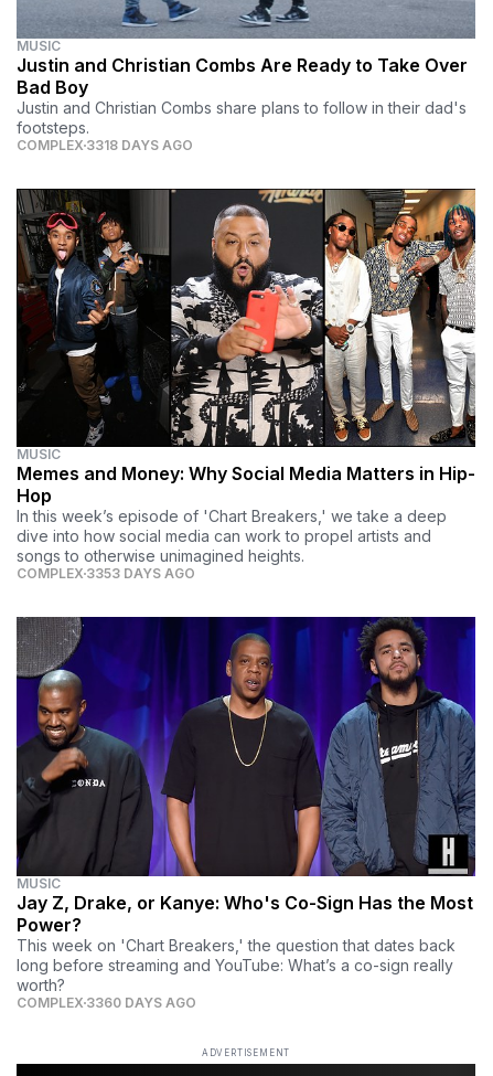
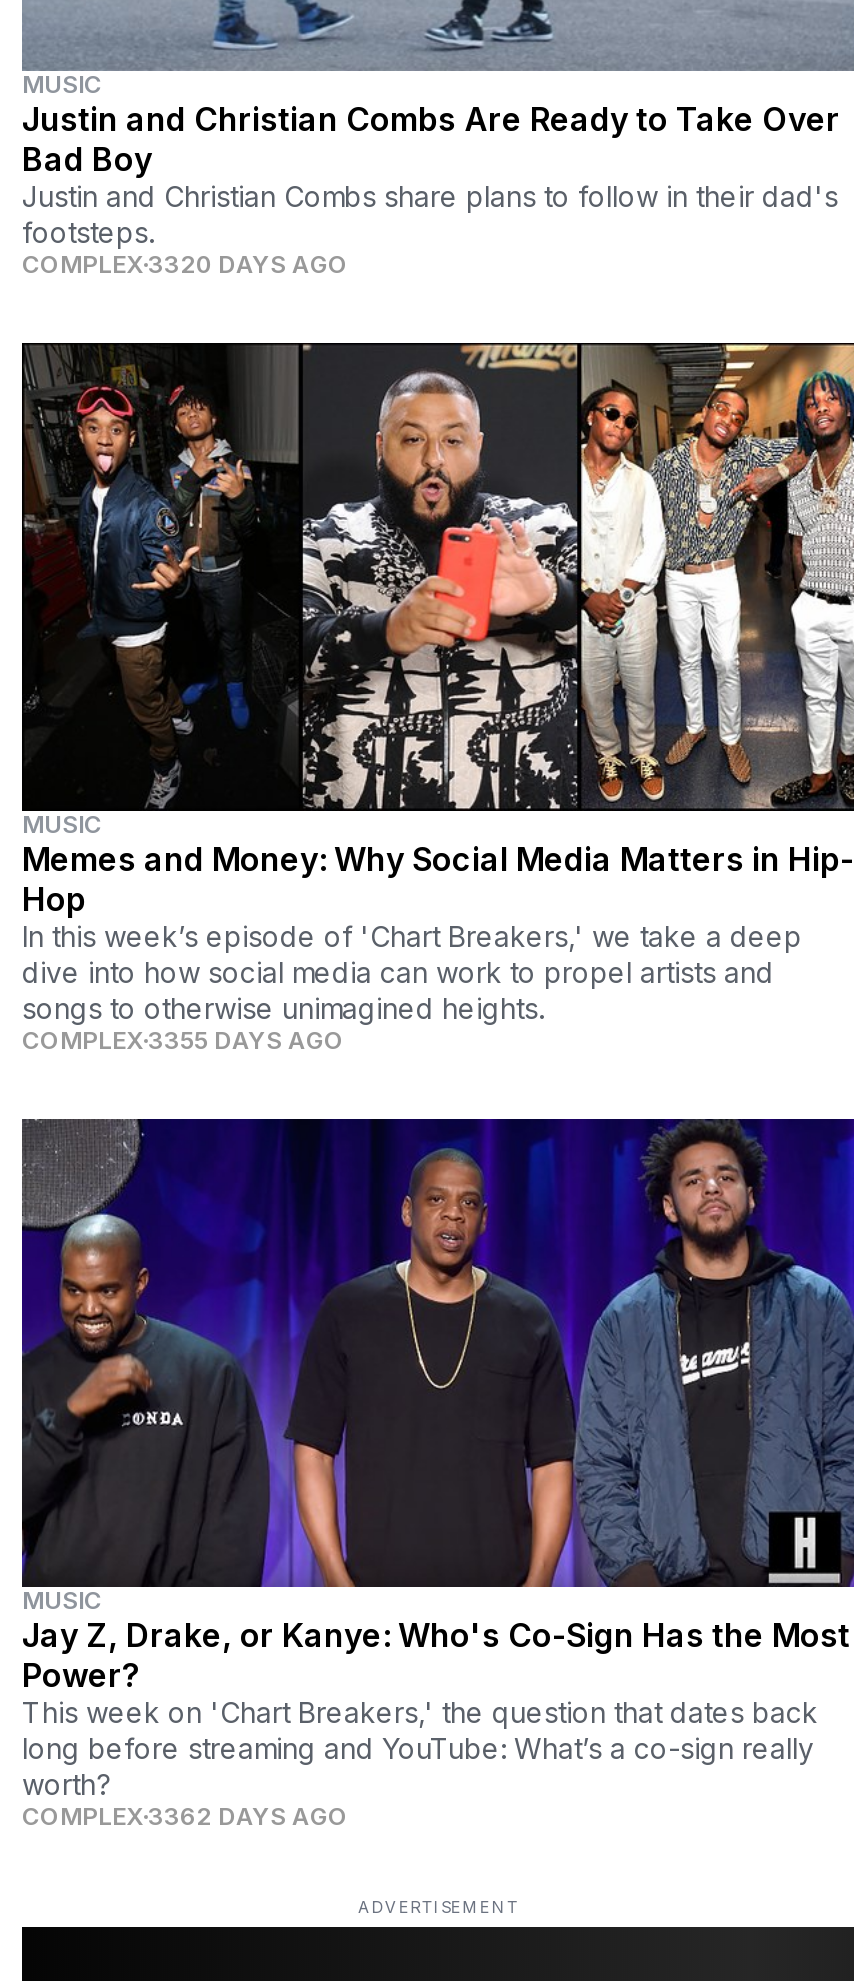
[17,137,193,154] COMPLEX 3318 DAYS AGO -> [22,248,348,278] COMPLEX 3320 DAYS AGO
[17,565,195,582] COMPLEX 3353 DAYS AGO -> [22,1025,344,1055] COMPLEX 3355 DAYS AGO
[17,994,196,1011] COMPLEX 3360 DAYS AGO -> [22,1801,348,1831] COMPLEX 3362 DAYS AGO

